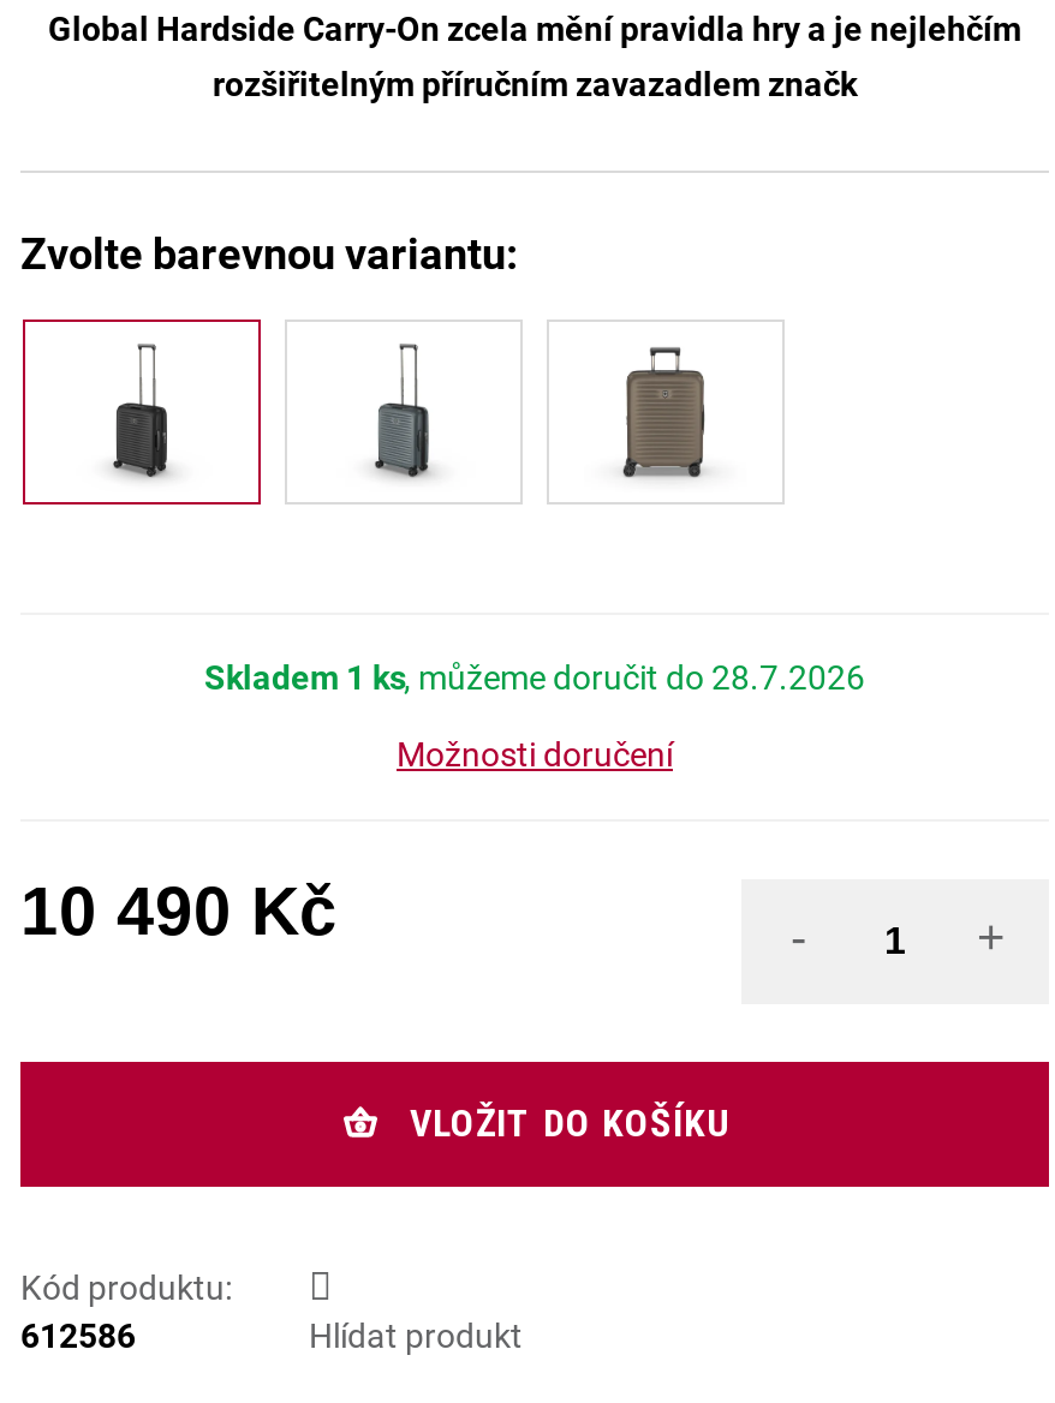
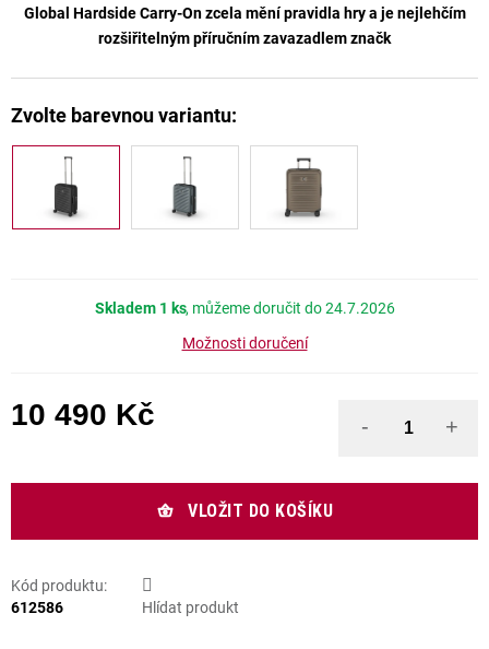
[711,658,865,696] 28.7.2026 -> [325,299,395,317] 24.7.2026

